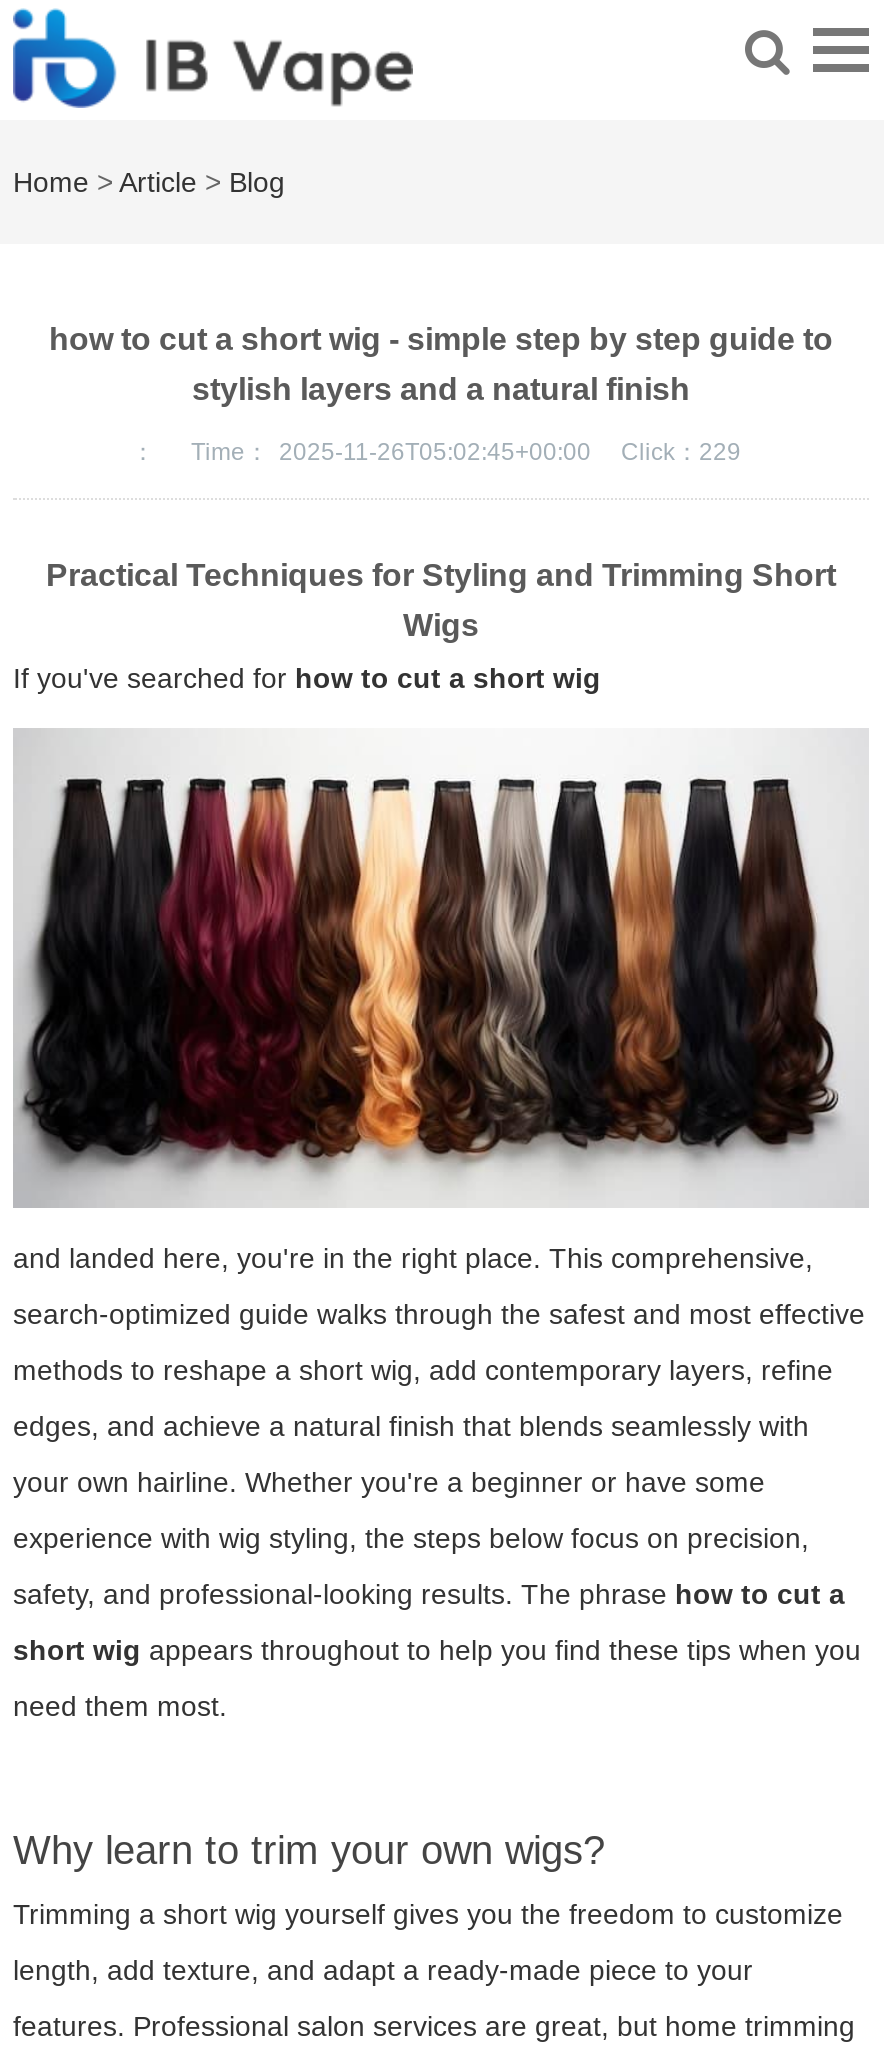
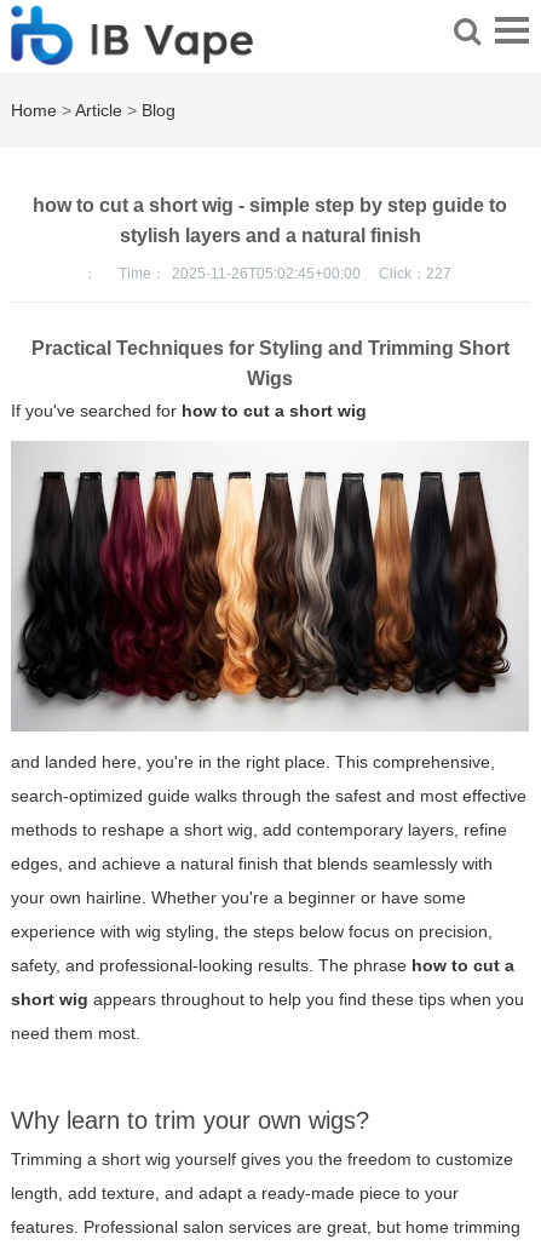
[621,439,741,467] Click：229 -> [379,266,451,283] Click：227

